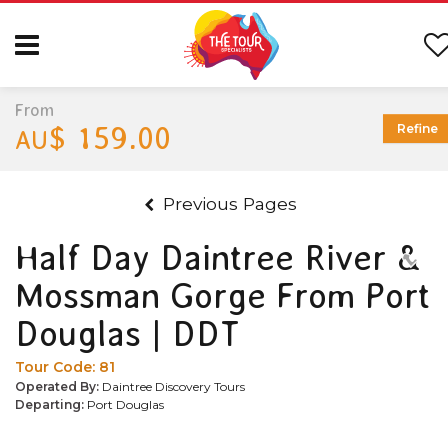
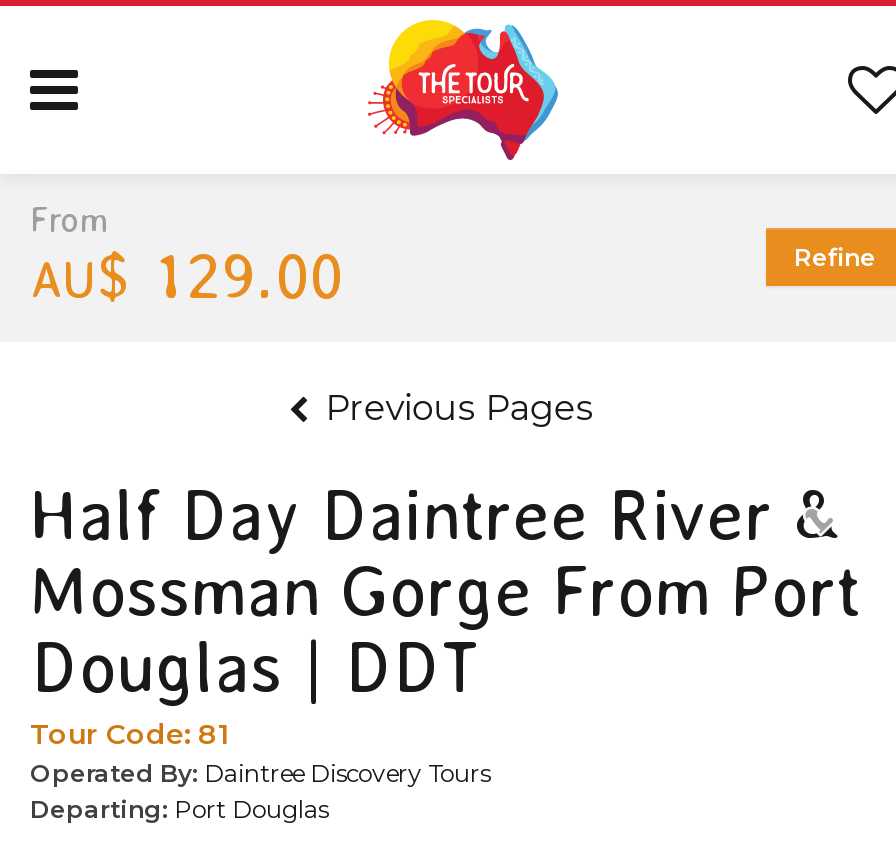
[15,121,171,155] AU$ 159.00 -> [30,242,342,310] AU$ 129.00

